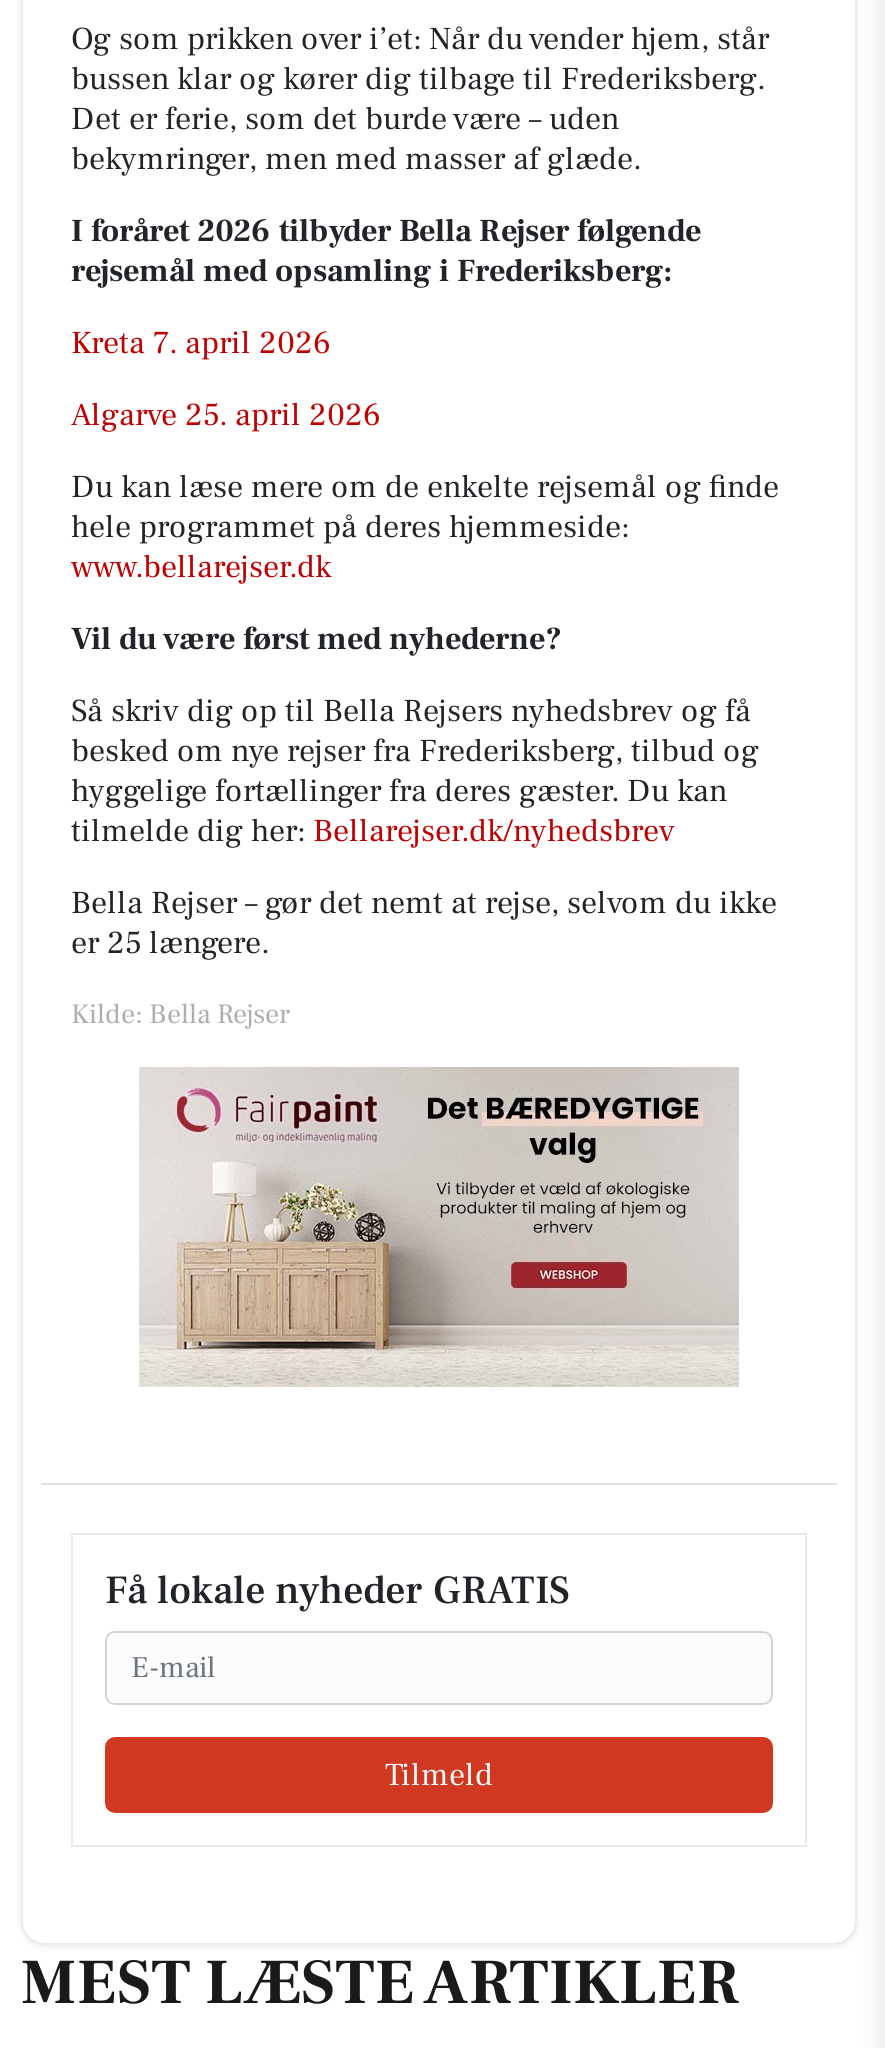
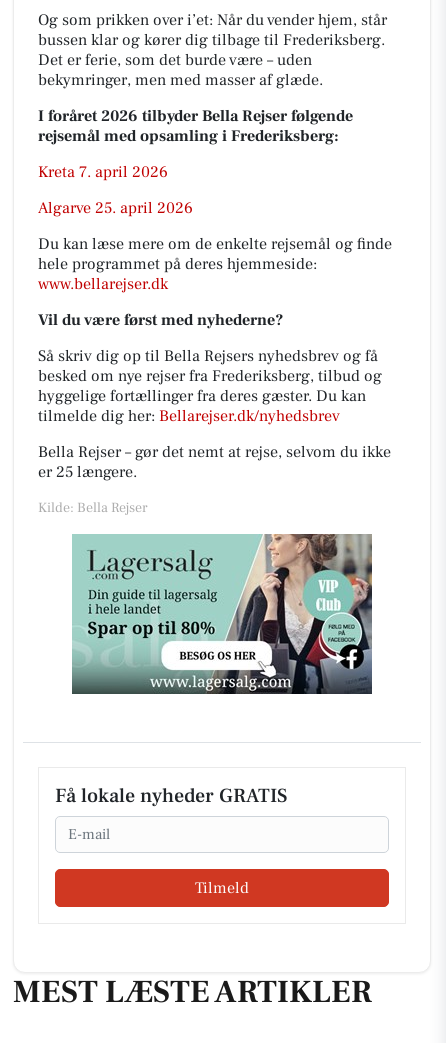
[139,1067,739,1387] [image] -> [71,534,373,695] [image]

